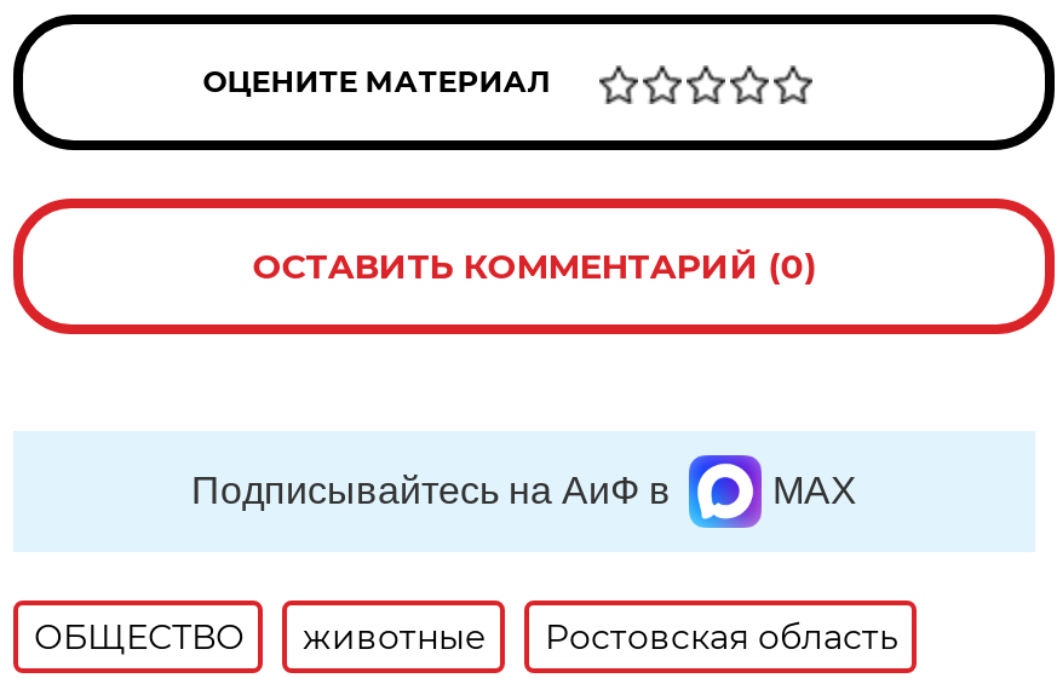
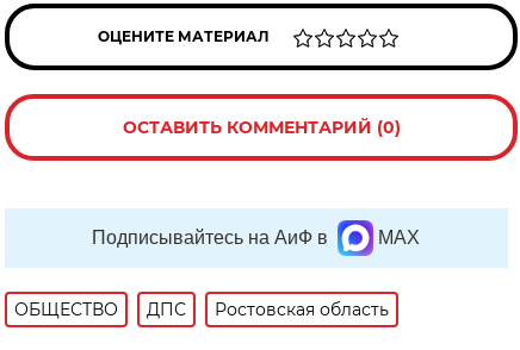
[302,615,486,658] животные -> [147,299,187,320] ДПС

